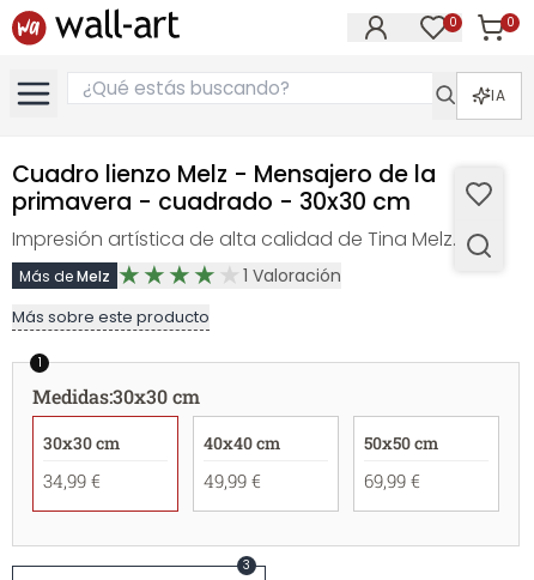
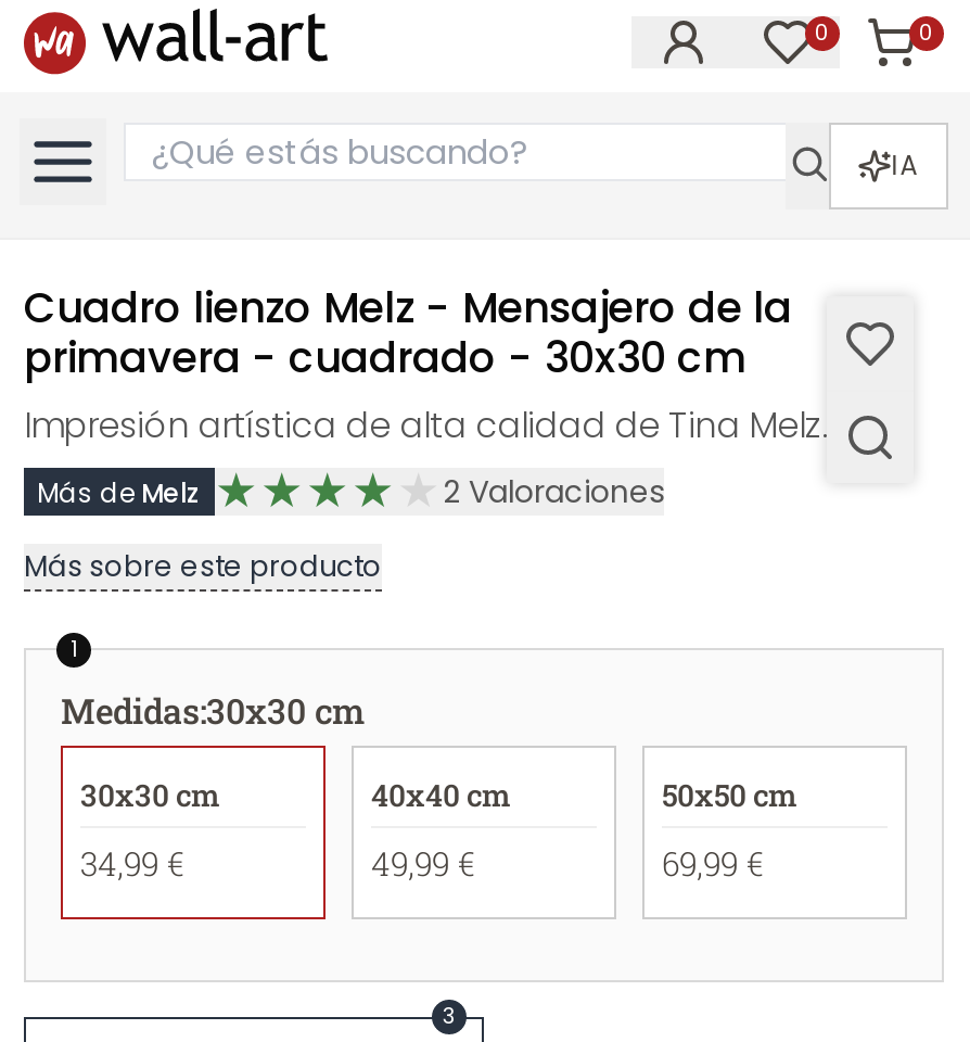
[243,264,341,288] 1 Valoración -> [443,470,664,513] 2 Valoraciones

